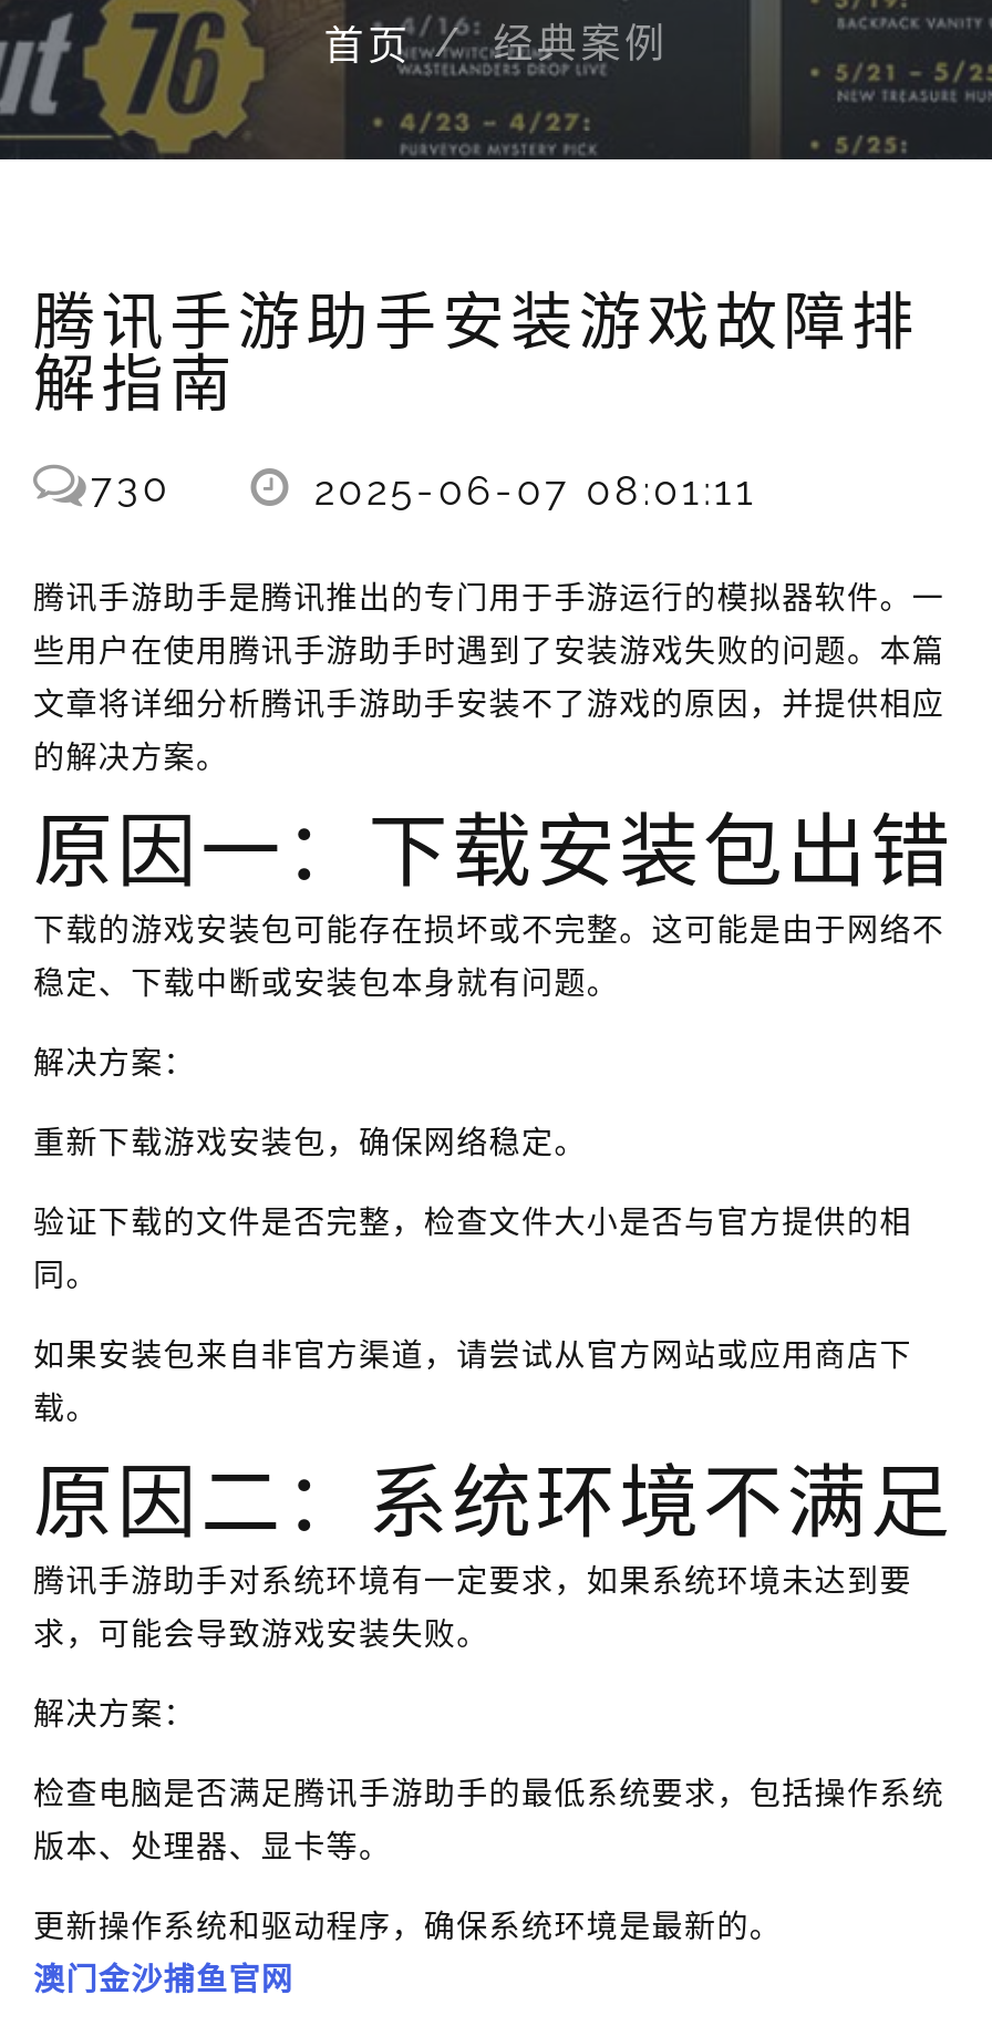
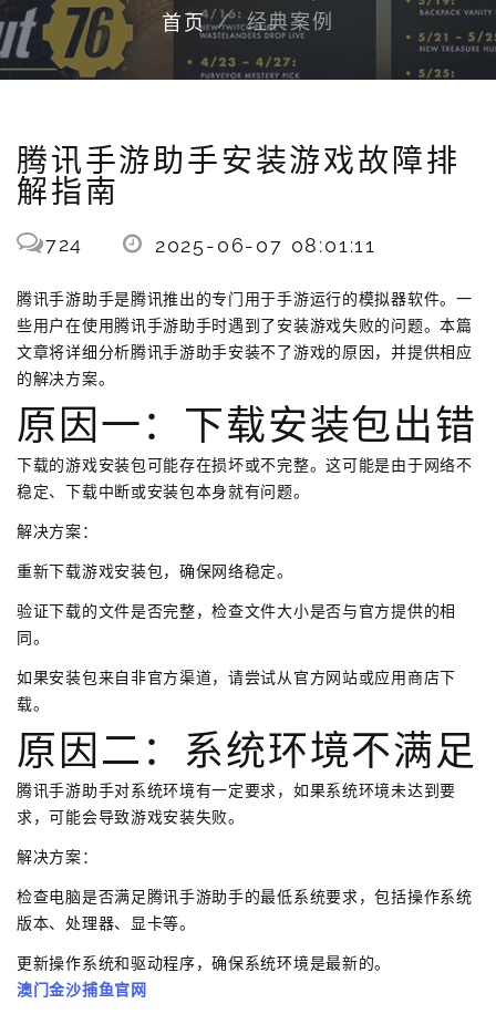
[90,464,171,510] 730 -> [45,232,83,255] 724

